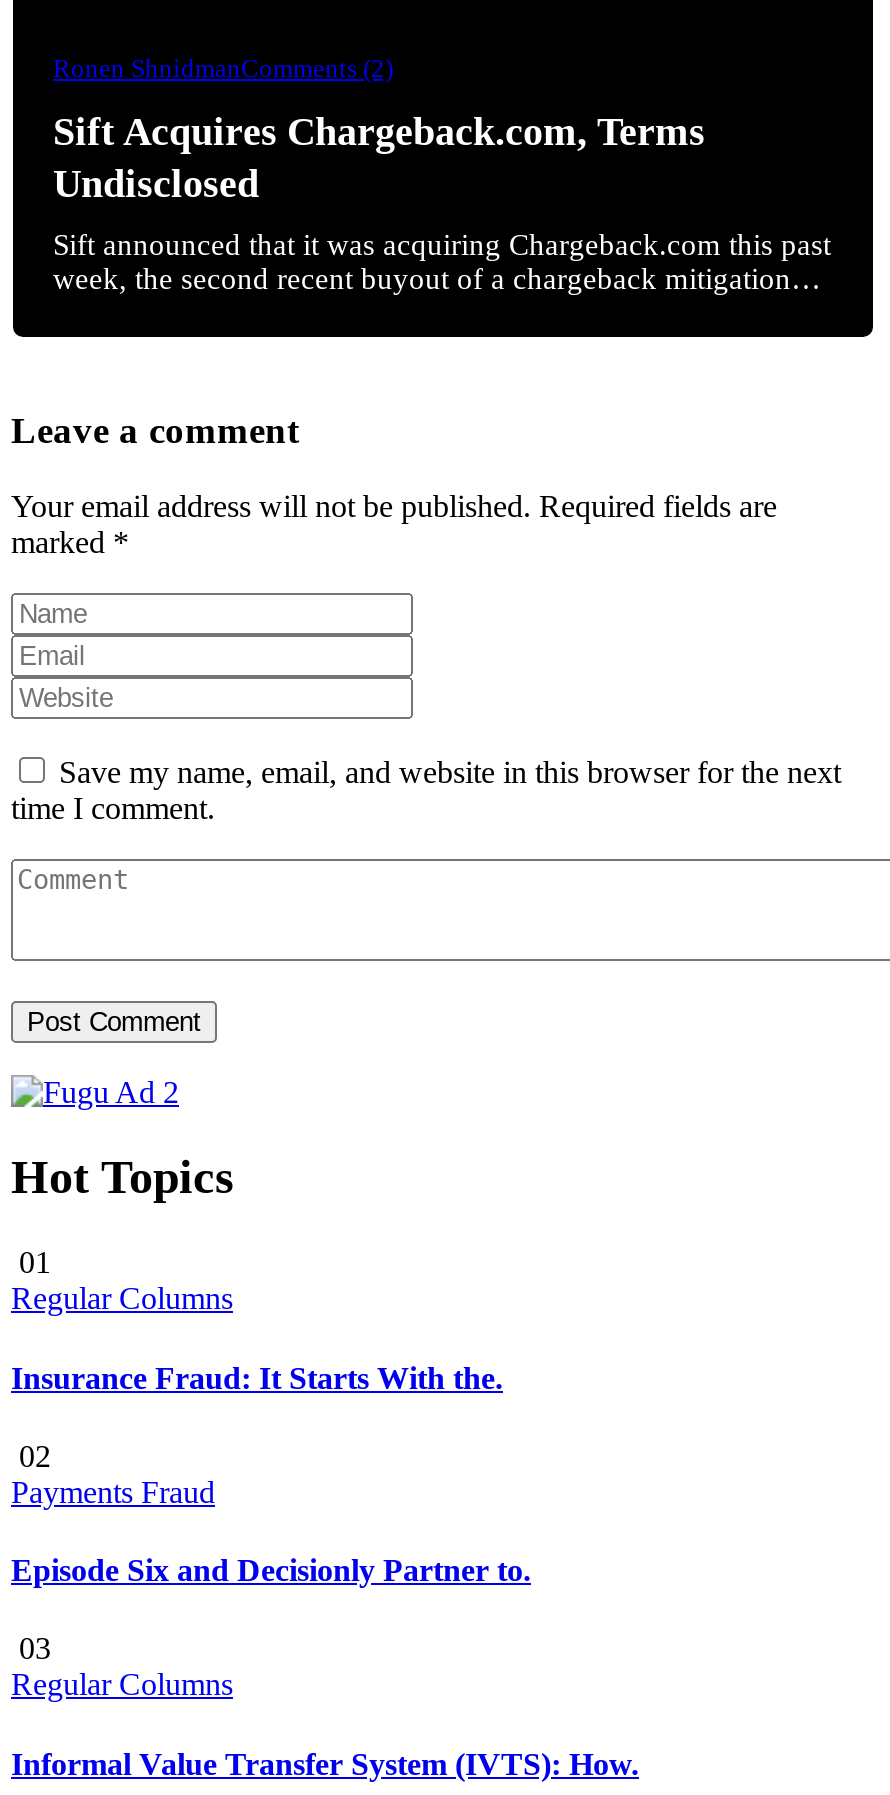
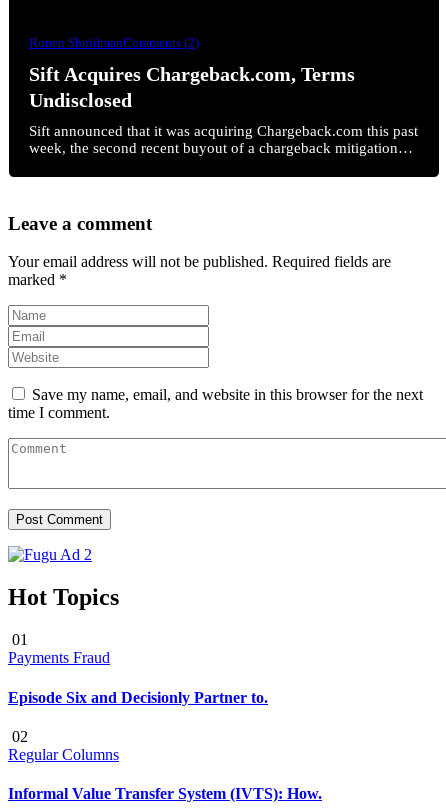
[11,1282,503,1473] Regular Columns | Insurance Fraud: It Starts With the. | 02 -> none
[19,1632,51,1666] 03 -> [12,728,28,745] 02

